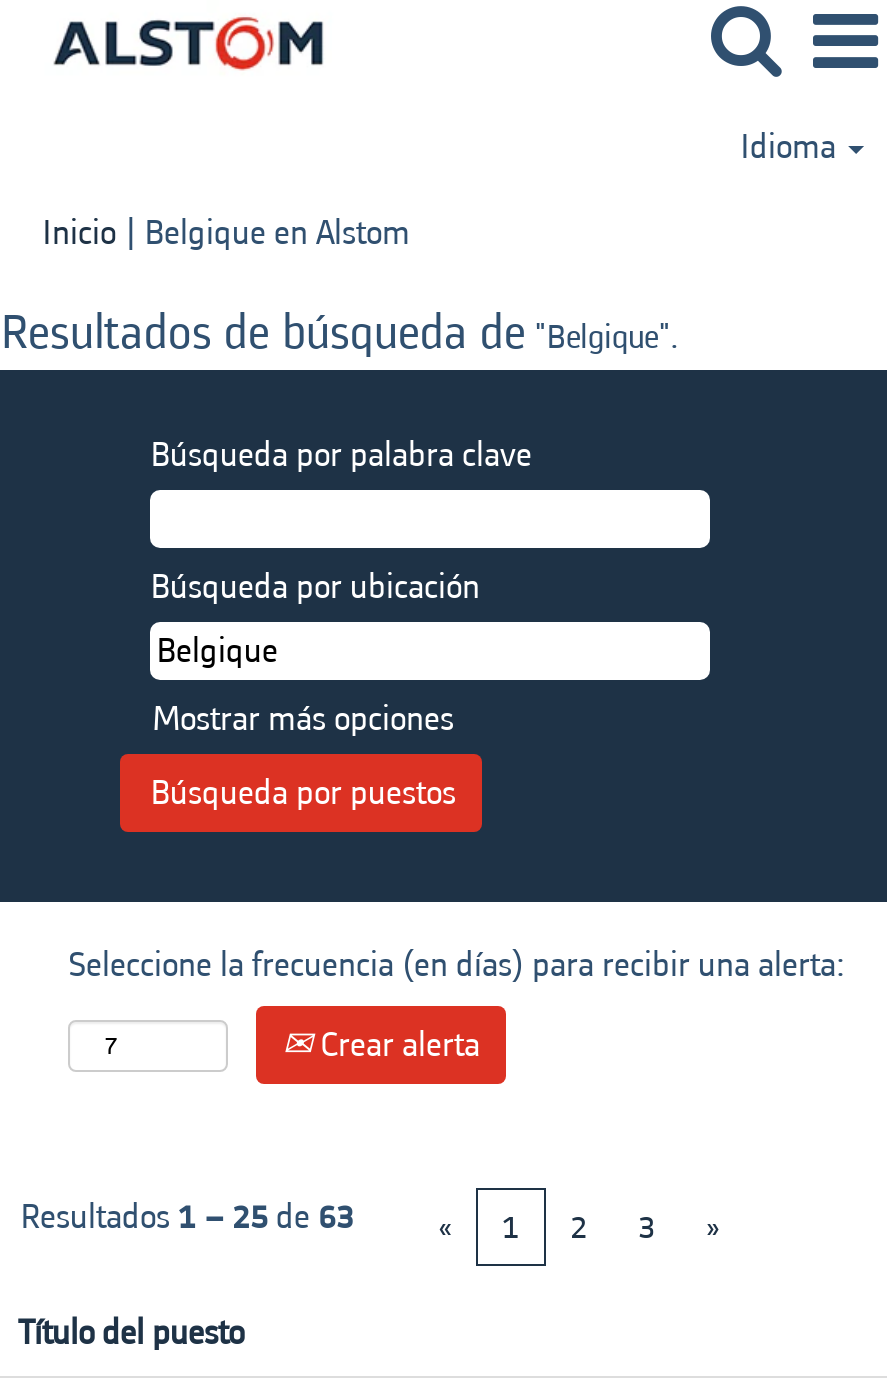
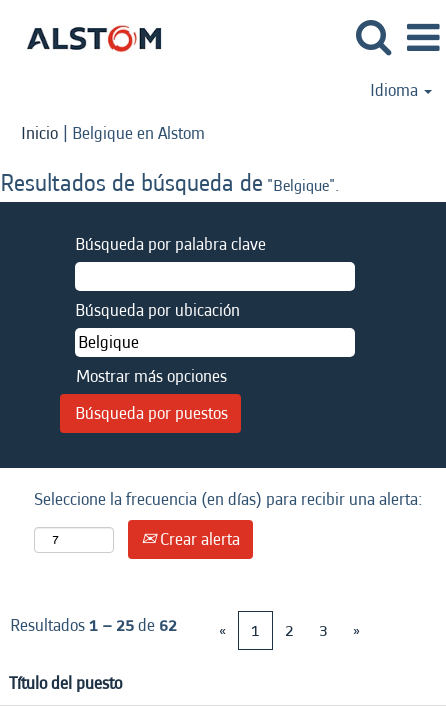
[20,1192,354,1242] Resultados 1 – 25 de 63 -> [10,613,177,638] Resultados 1 – 25 de 62

